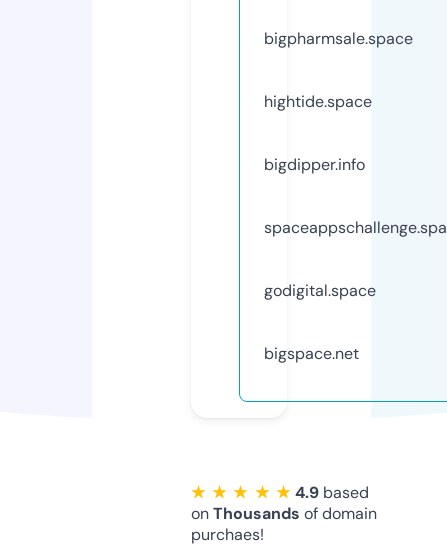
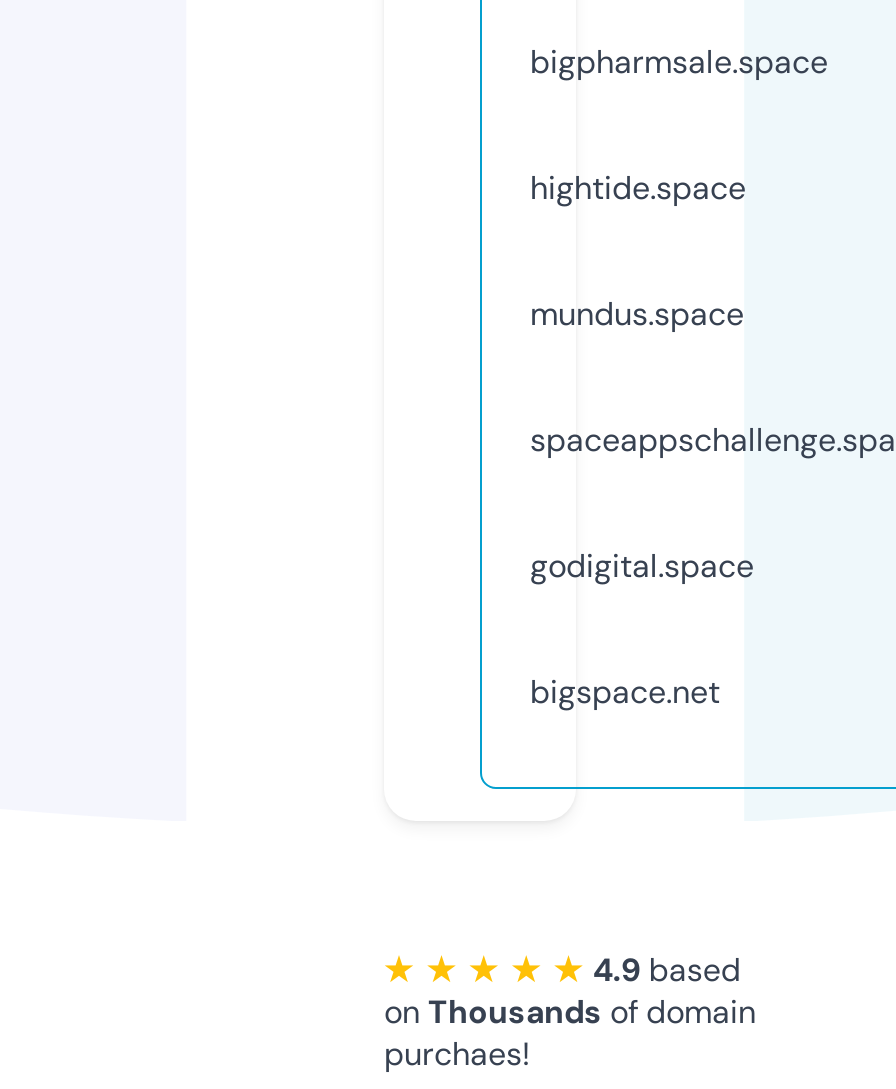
[264,154,365,175] bigdipper.info -> [530,293,744,335] mundus.space

